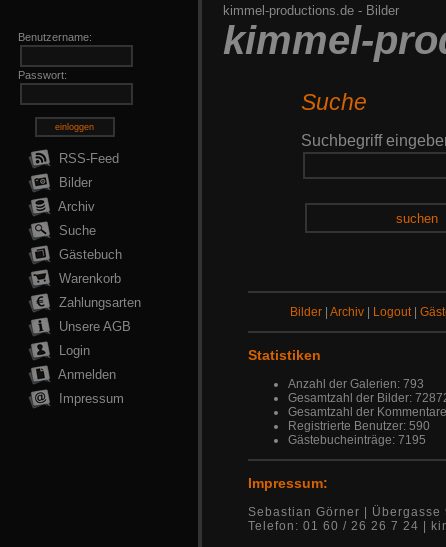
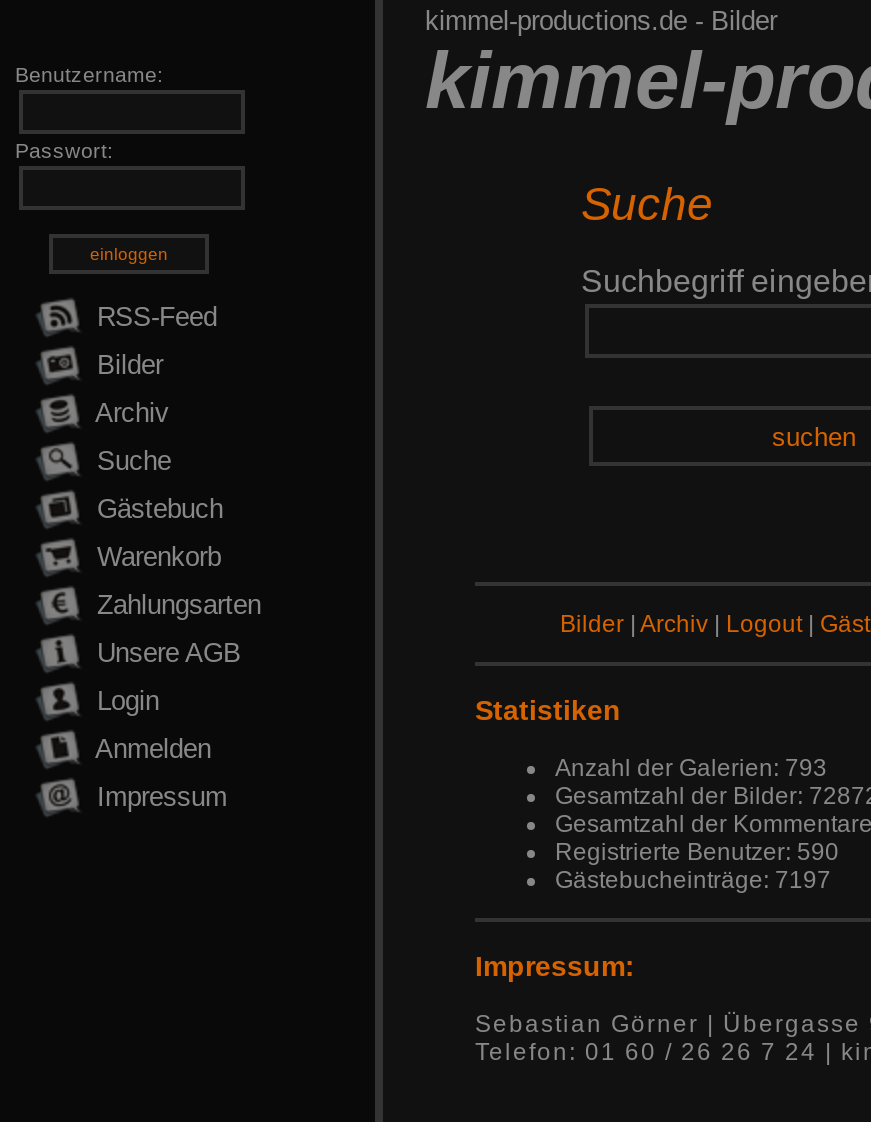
[288,433,426,447] Gästebucheinträge: 7195 -> [555,866,831,894] Gästebucheinträge: 7197

